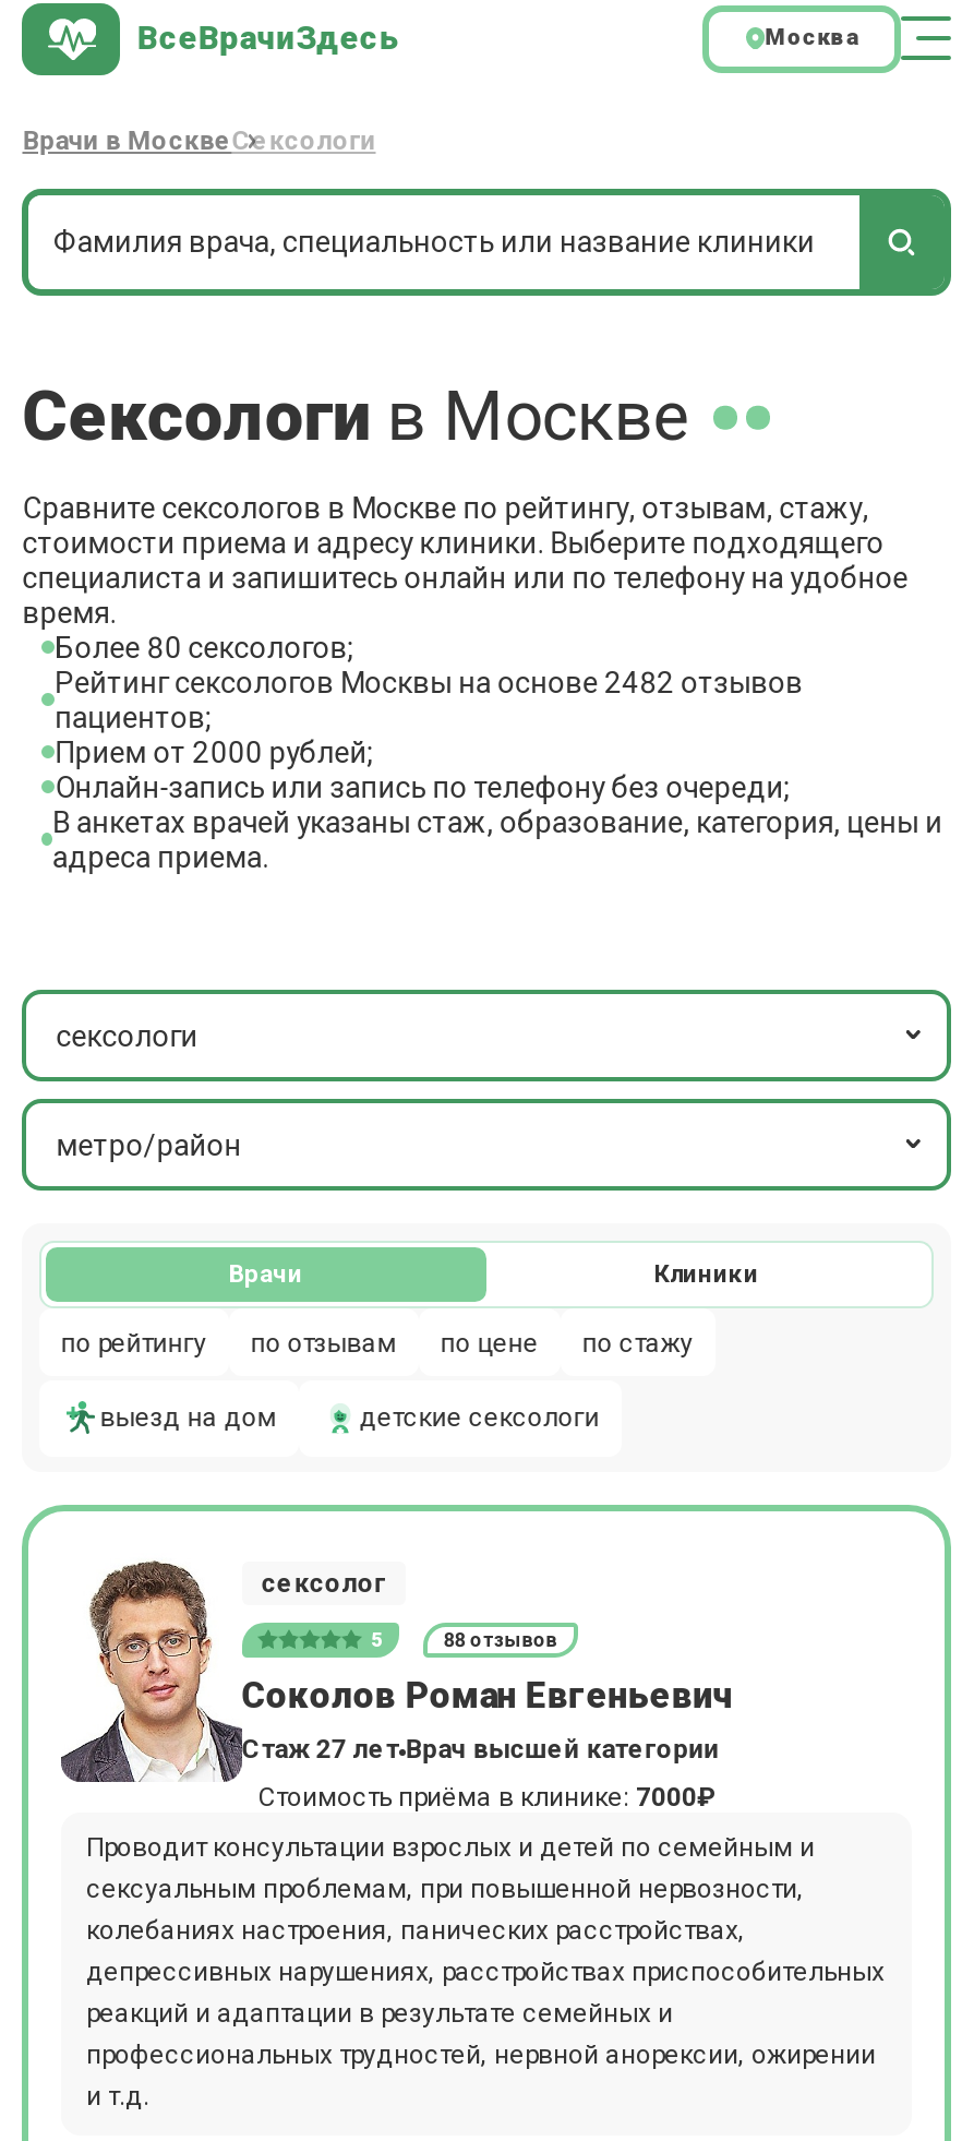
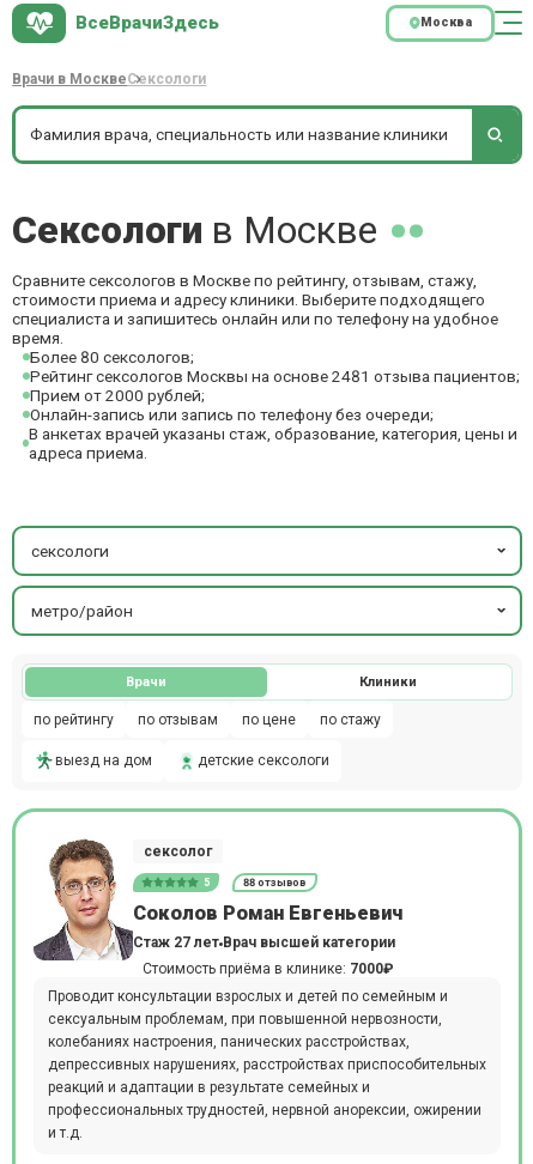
[55,665,803,734] Рейтинг сексологов Москвы на основе 2482 отзывов | пациентов; -> [30,366,520,386] Рейтинг сексологов Москвы на основе 2481 отзыва пациентов;

